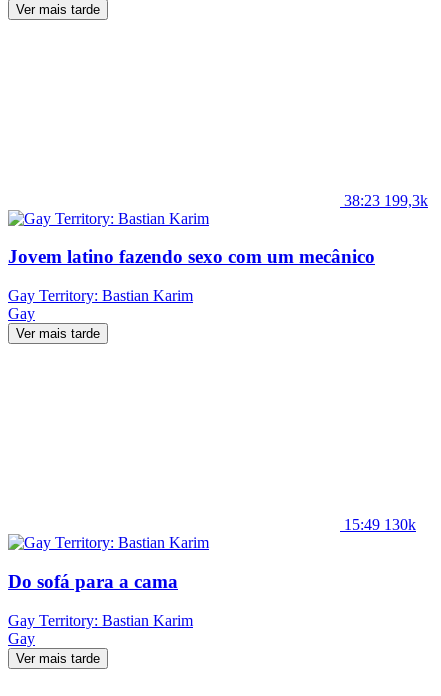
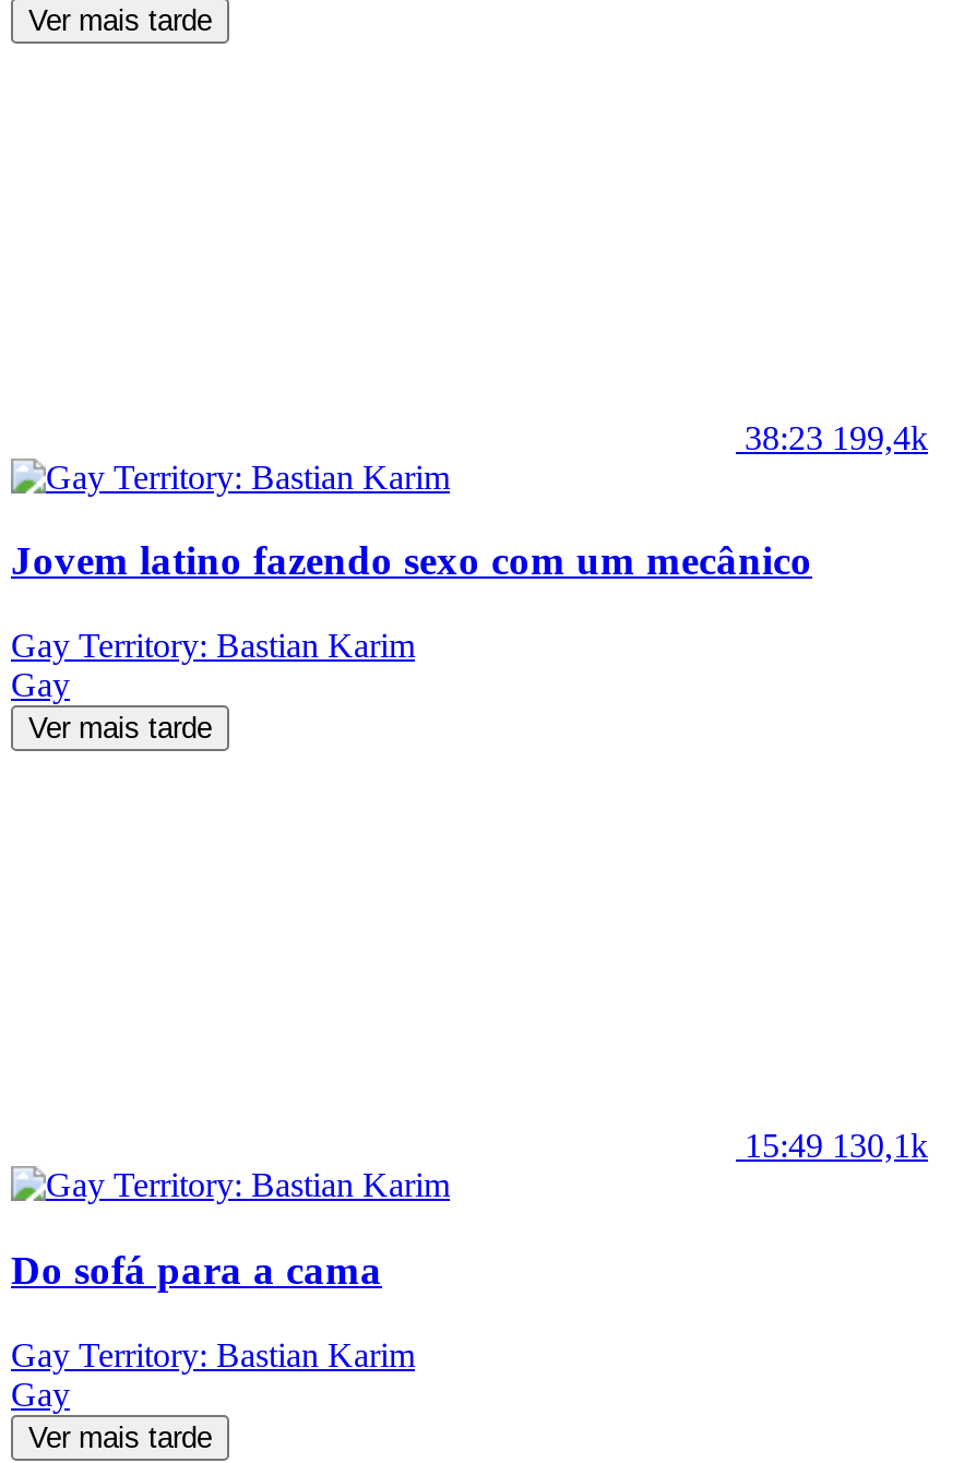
[344,192,428,209] 38:23 199,3k -> [745,419,928,456] 38:23 199,4k
[344,516,416,533] 15:49 130k -> [745,1127,928,1164] 15:49 130,1k

